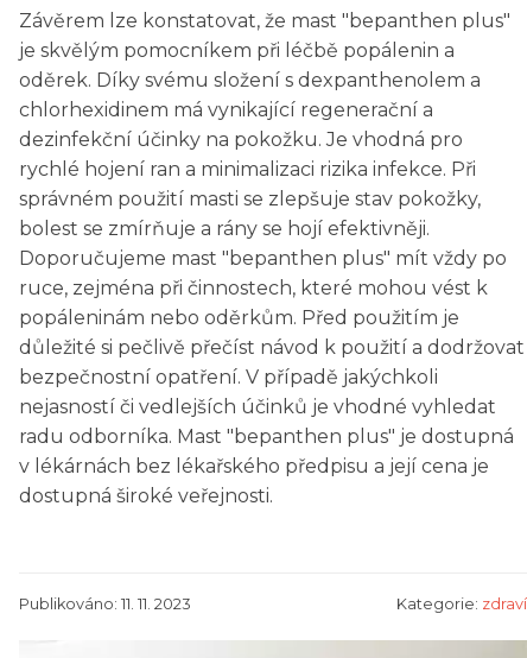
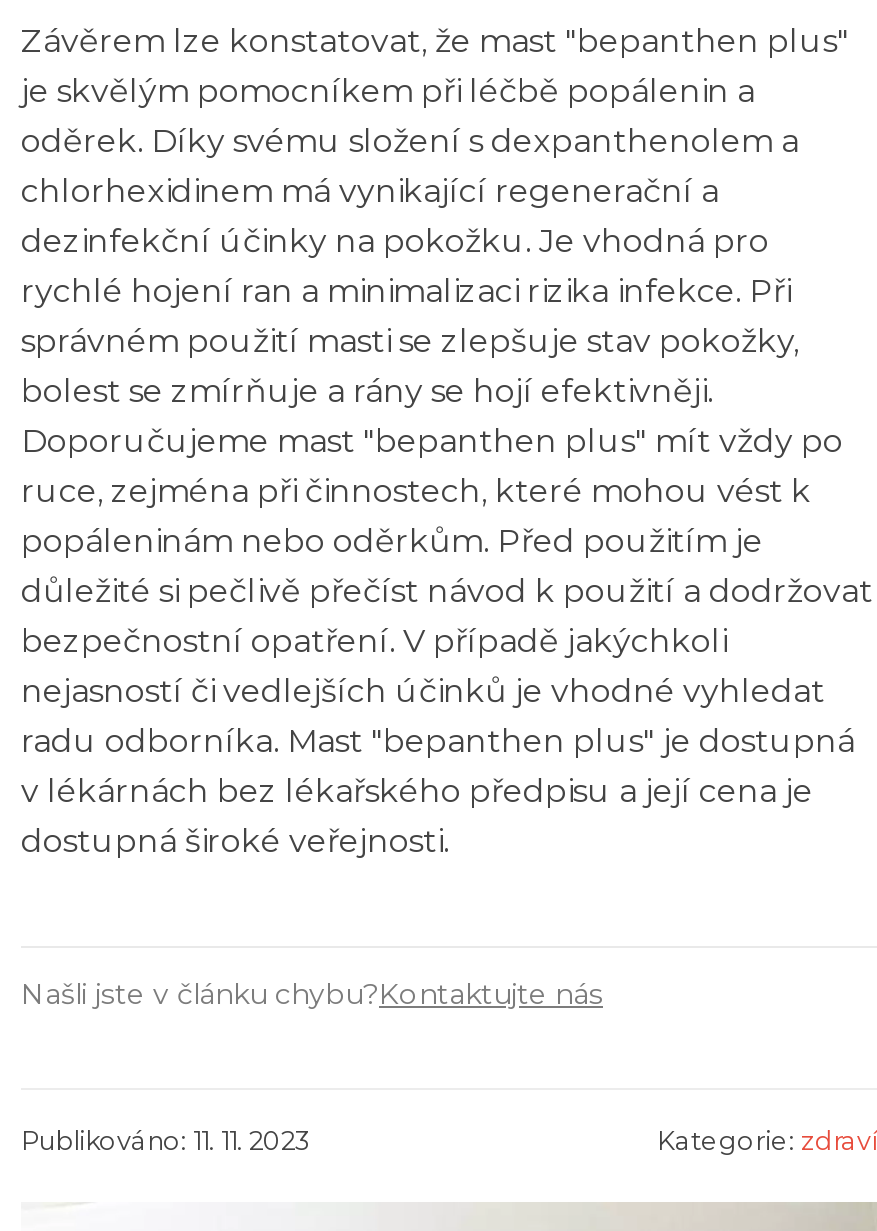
none -> [21,976,603,1012] Našli jste v článku chybu?Kontaktujte nás

